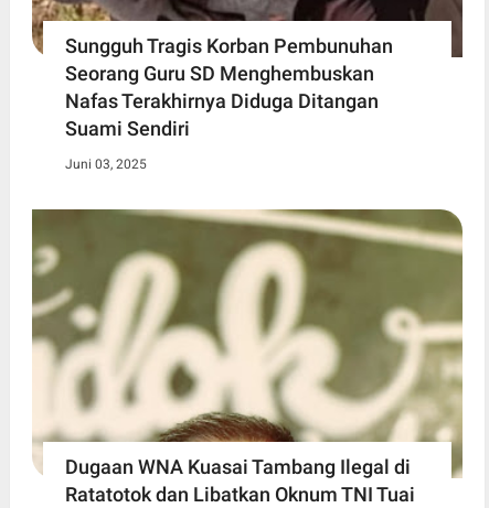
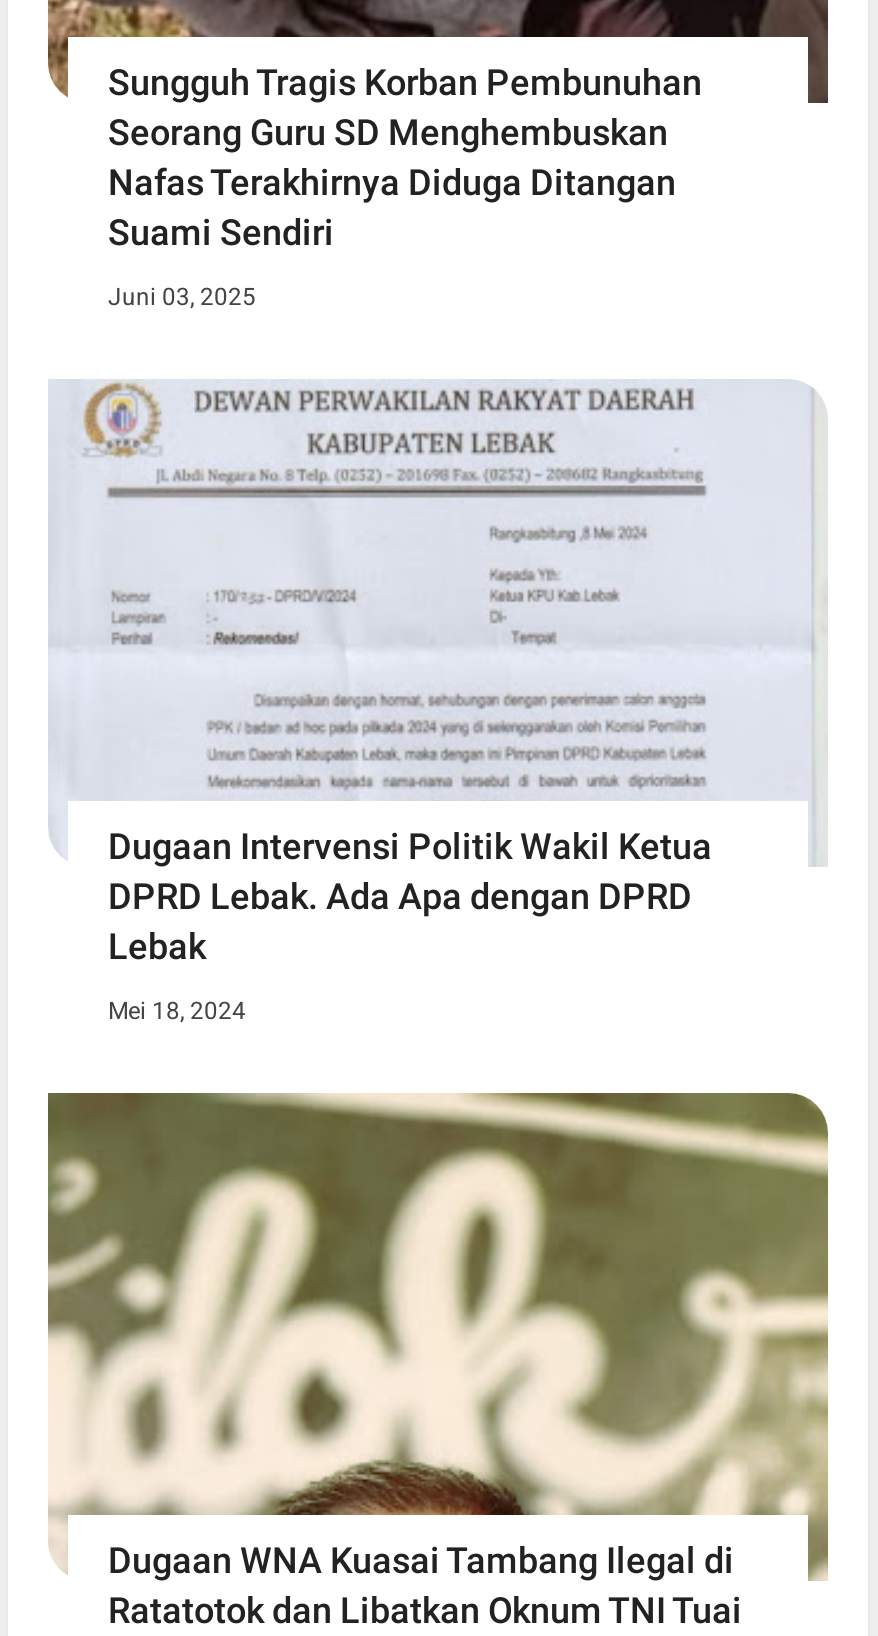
none -> [48,380,828,1025] [image] | Dugaan Intervensi Politik Wakil Ketua | DPRD Lebak. Ada Apa dengan DPRD | Lebak | Mei 18, 2024

